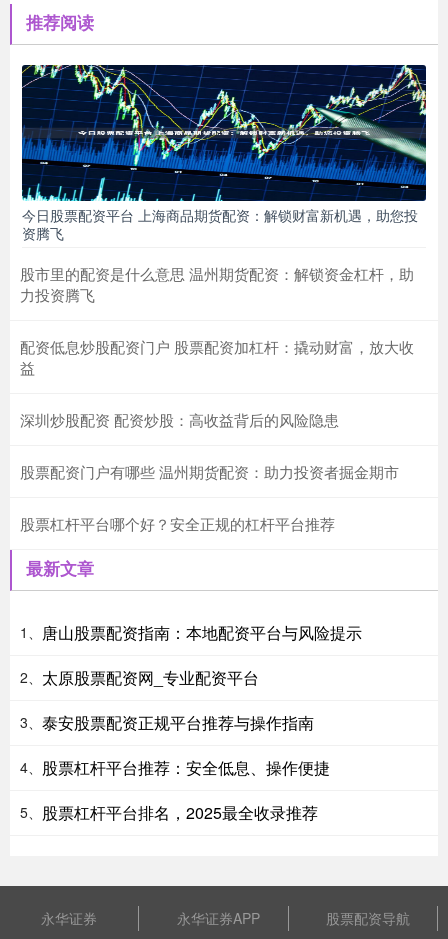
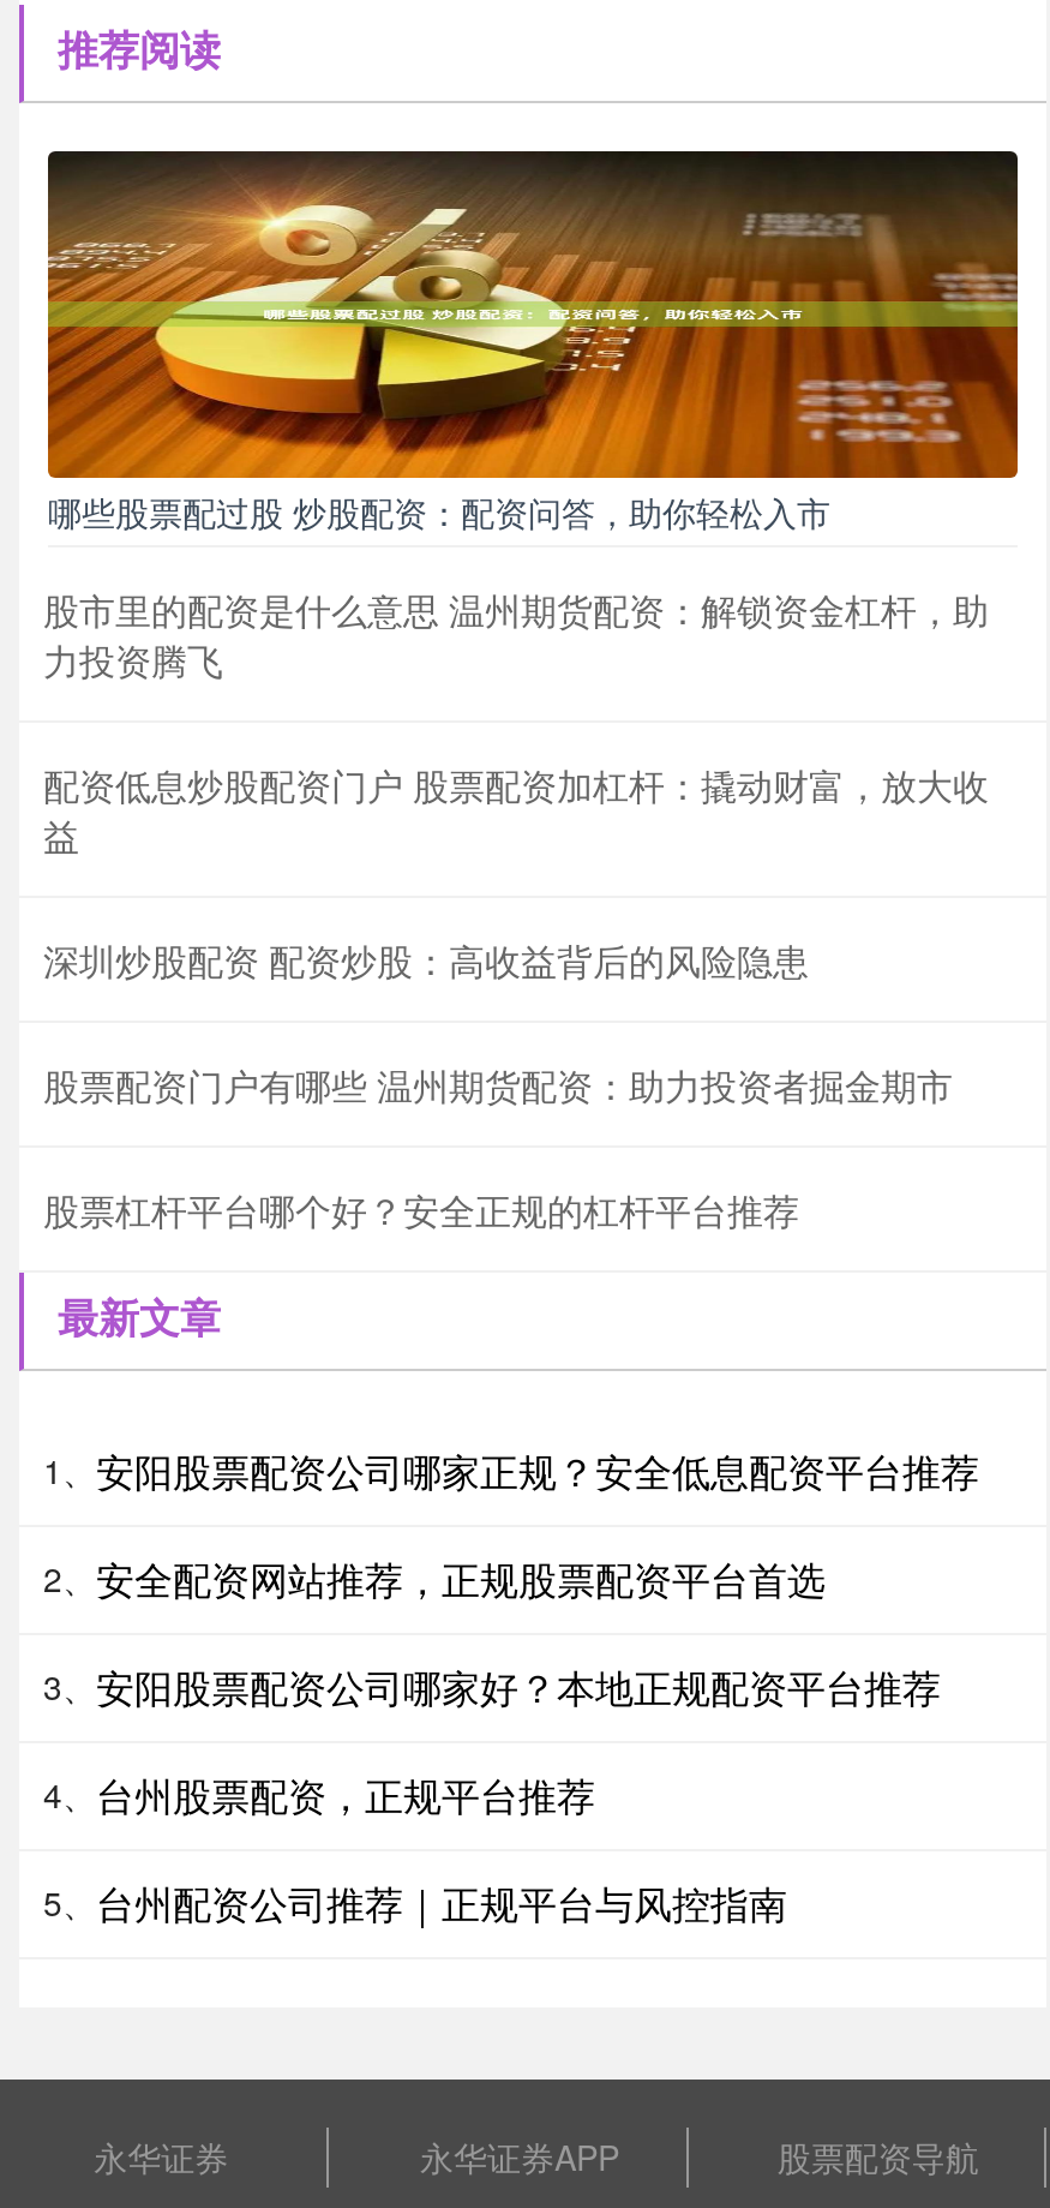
[21,64,427,243] [image] | 今日股票配资平台 上海商品期货配资：解锁财富新机遇，助您投 | 资腾飞 -> [46,149,1020,535] [image] | 哪些股票配过股 炒股配资：配资问答，助你轻松入市
[20,621,362,644] 1、唐山股票配资指南：本地配资平台与风险提示 -> [43,1443,979,1498] 1、安阳股票配资公司哪家正规？安全低息配资平台推荐
[20,666,259,689] 2、太原股票配资网_专业配资平台 -> [43,1551,826,1606] 2、安全配资网站推荐，正规股票配资平台首选
[20,711,314,734] 3、泰安股票配资正规平台推荐与操作指南 -> [43,1659,941,1714] 3、安阳股票配资公司哪家好？本地正规配资平台推荐
[20,756,330,779] 4、股票杠杆平台推荐：安全低息、操作便捷 -> [43,1767,595,1822] 4、台州股票配资，正规平台推荐
[20,801,318,824] 5、股票杠杆平台排名，2025最全收录推荐 -> [43,1875,787,1930] 5、台州配资公司推荐｜正规平台与风控指南

